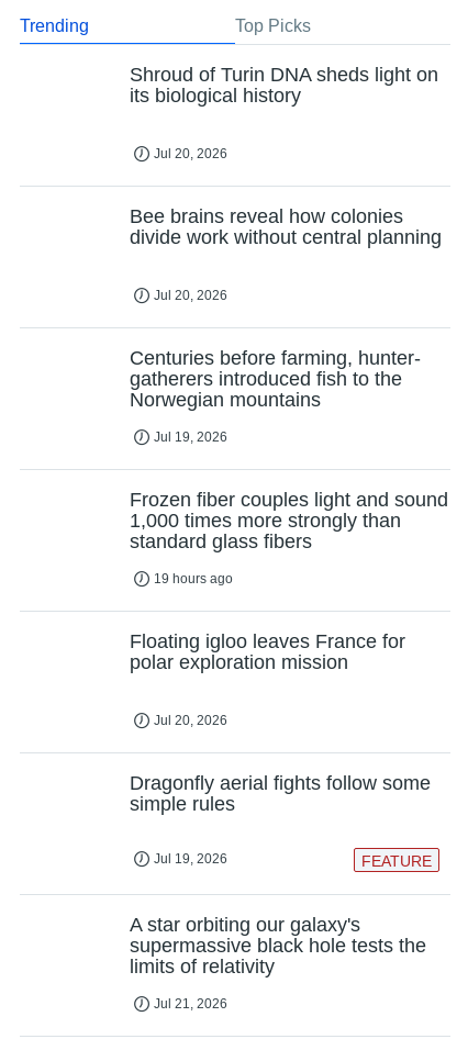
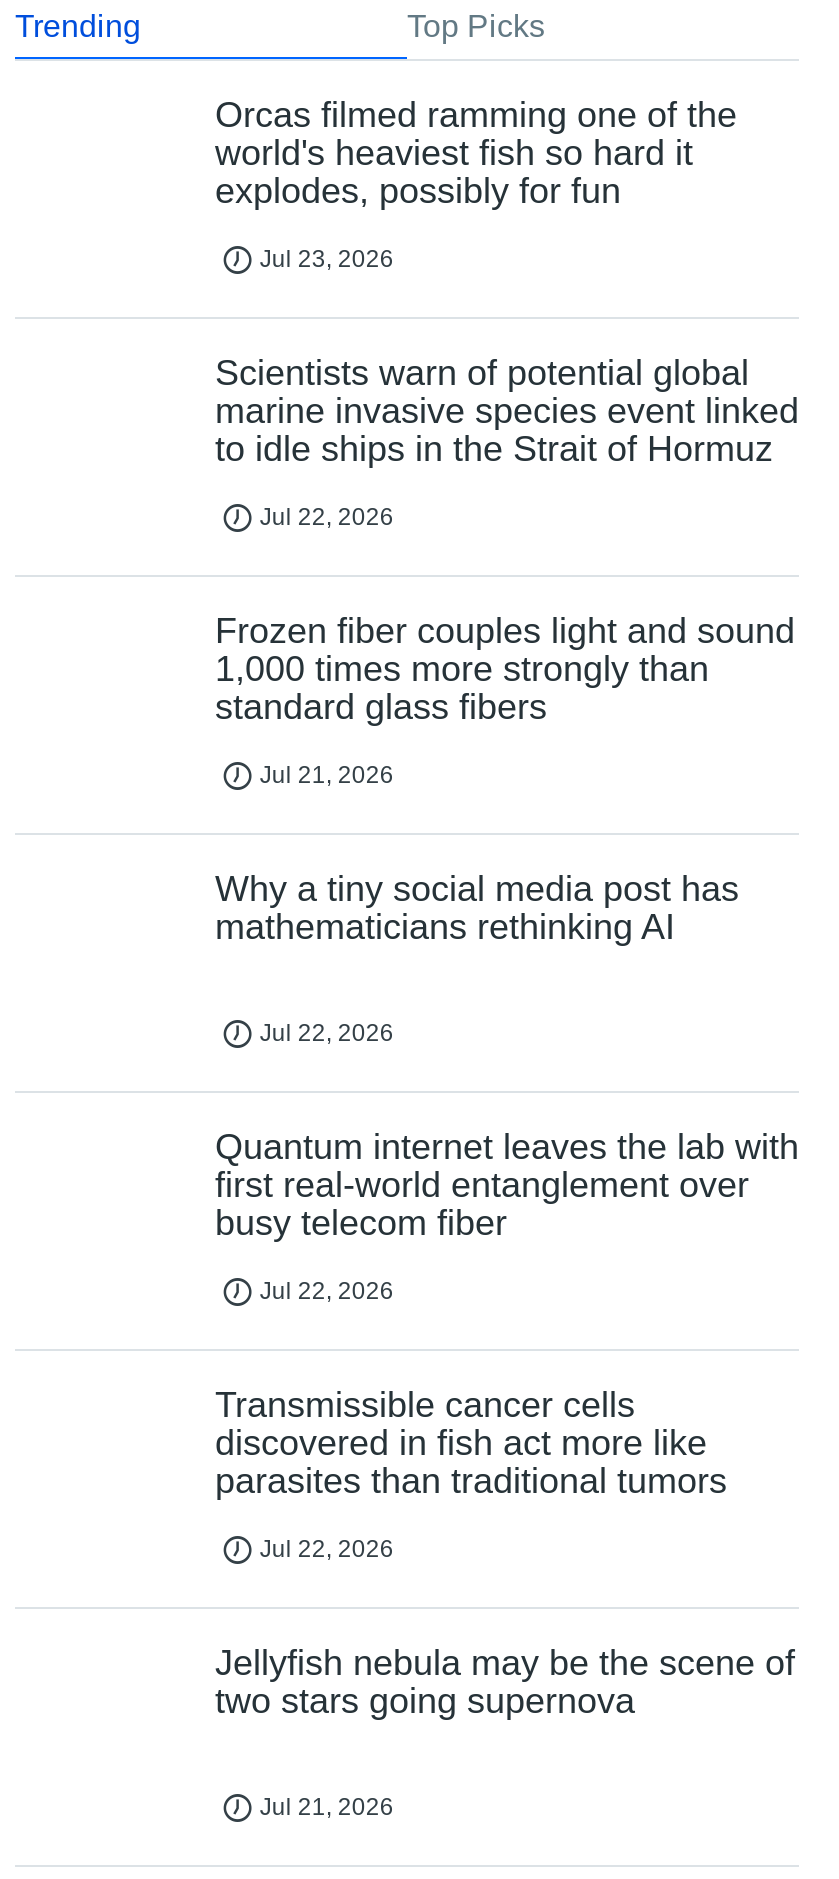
[130,63,442,445] Shroud of Turin DNA sheds light on | its biological history | Jul 20, 2026 | Bee brains reveal how colonies | divide work without central planning | Jul 20, 2026 | Centuries before farming, hunter- | gatherers introduced fish to the | Norwegian mountains | Jul 19, 2026 -> [215,95,799,531] Orcas filmed ramming one of the | world's heaviest fish so hard it | explodes, possibly for fun | Jul 23, 2026 | Scientists warn of potential global | marine invasive species event linked | to idle ships in the Strait of Hormuz | Jul 22, 2026
moved [130,489,448,552] -> [215,611,795,727]: Frozen fiber couples light and sound | 1,000 times more strongly than | standard glass fibers
[130,571,432,977] 19 hours ago | Floating igloo leaves France for | polar exploration mission | Jul 20, 2026 | Dragonfly aerial fights follow some | simple rules | Jul 19, 2026 | FEATURE | A star orbiting our galaxy's | supermassive black hole tests the | limits of relativity -> [215,761,799,1721] Jul 21, 2026 | Why a tiny social media post has | mathematicians rethinking AI | Jul 22, 2026 | Quantum internet leaves the lab with | first real-world entanglement over | busy telecom fiber | Jul 22, 2026 | Transmissible cancer cells | discovered in fish act more like | parasites than traditional tumors | Jul 22, 2026 | Jellyfish nebula may be the scene of | two stars going supernova

